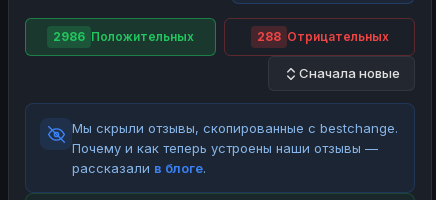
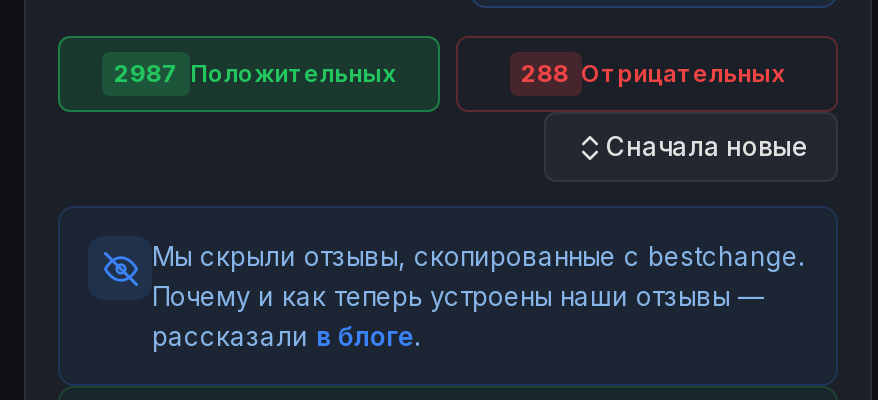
[53,29,194,44] 2986 Положительных -> [114,58,396,88] 2987 Положительных

